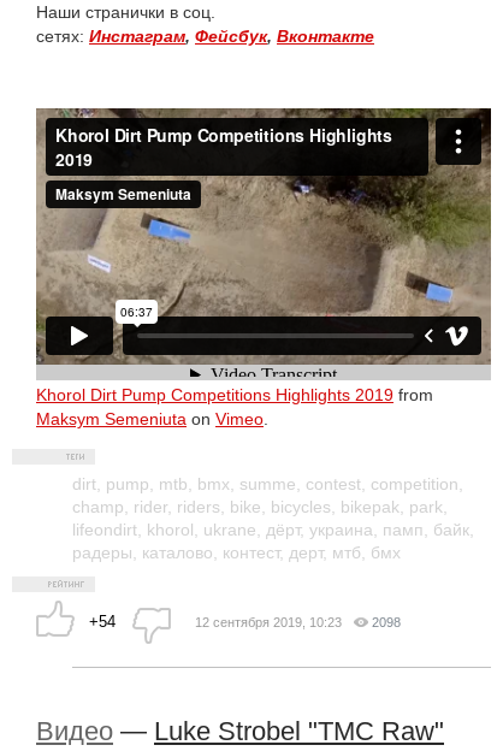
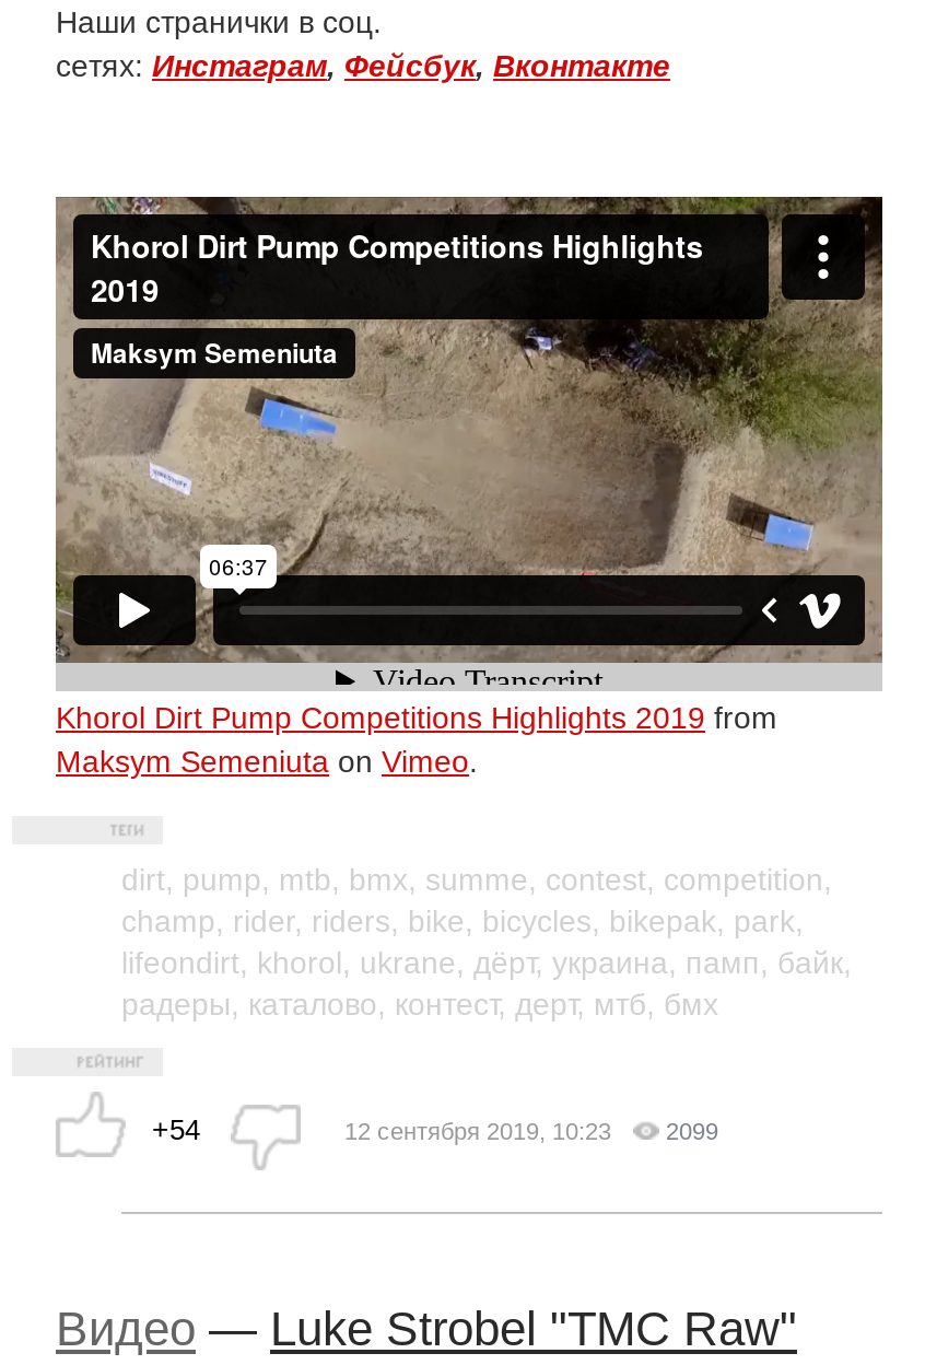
[372,615,401,629] 2098 -> [666,1118,718,1144] 2099

